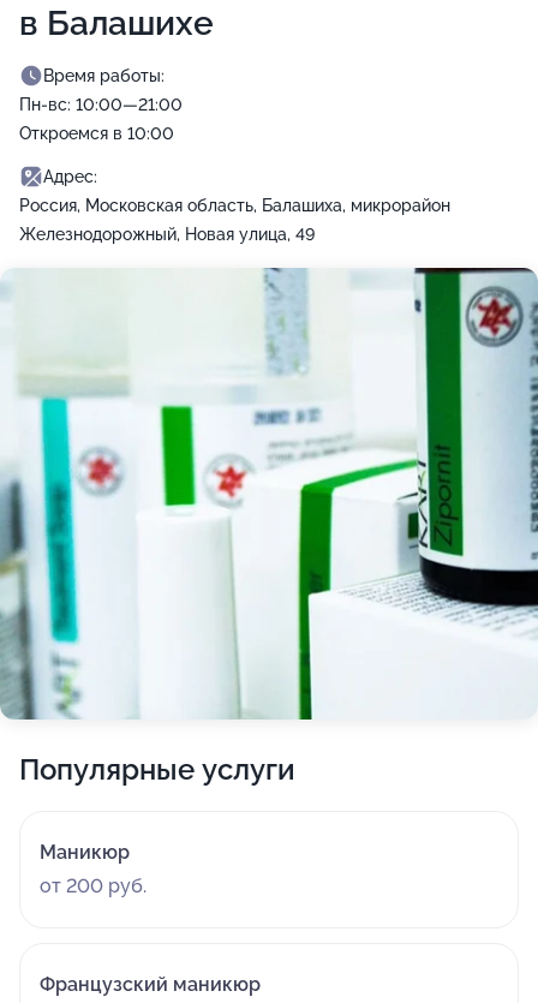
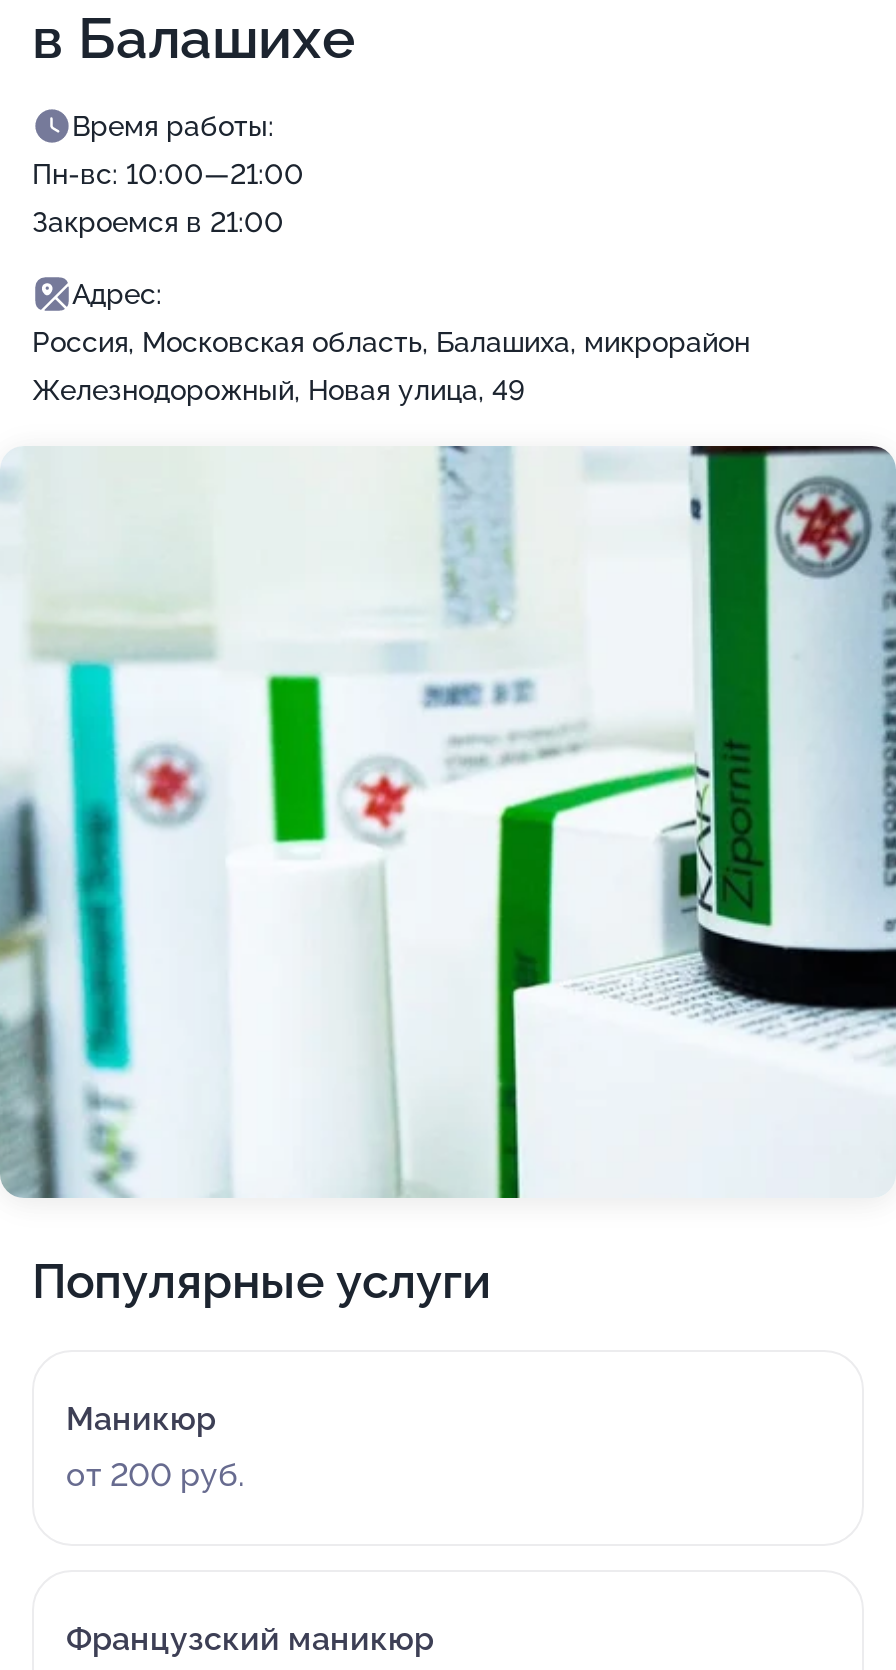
[19,124,174,143] Откроемся в 10:00 -> [32,206,284,238] Закроемся в 21:00

